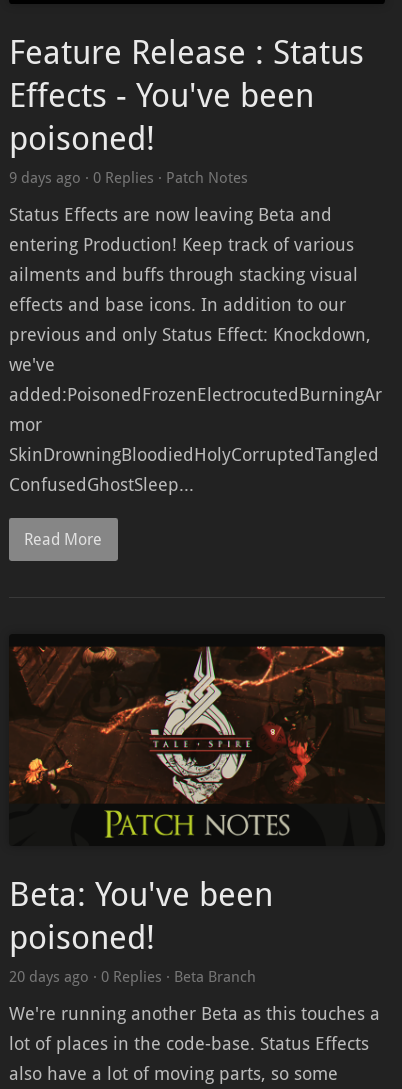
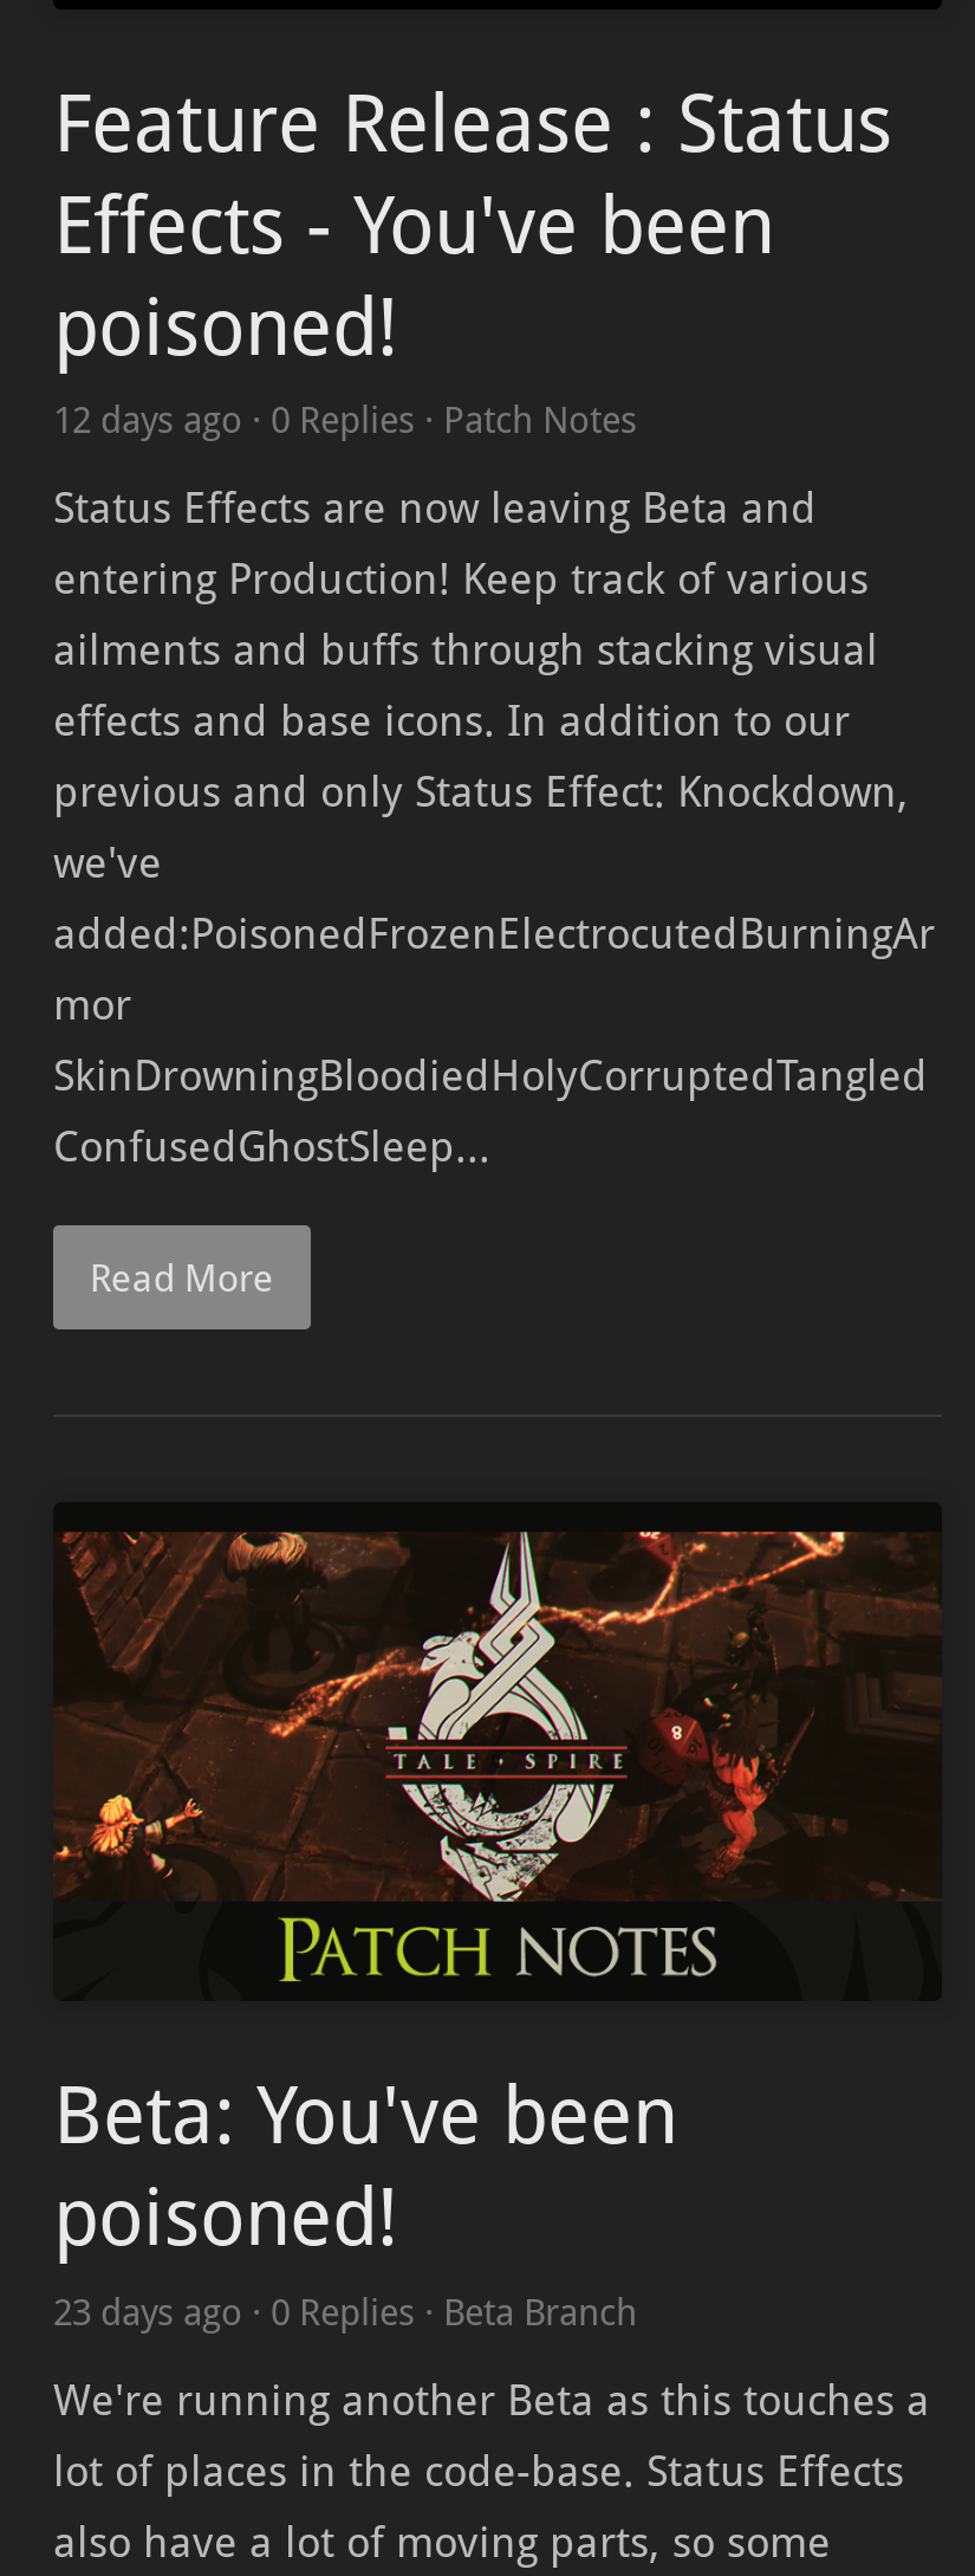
[9,169,248,187] 9 days ago · 0 Replies · Patch Notes -> [53,400,637,443] 12 days ago · 0 Replies · Patch Notes
[9,968,256,986] 20 days ago · 0 Replies · Beta Branch -> [53,2290,637,2333] 23 days ago · 0 Replies · Beta Branch

